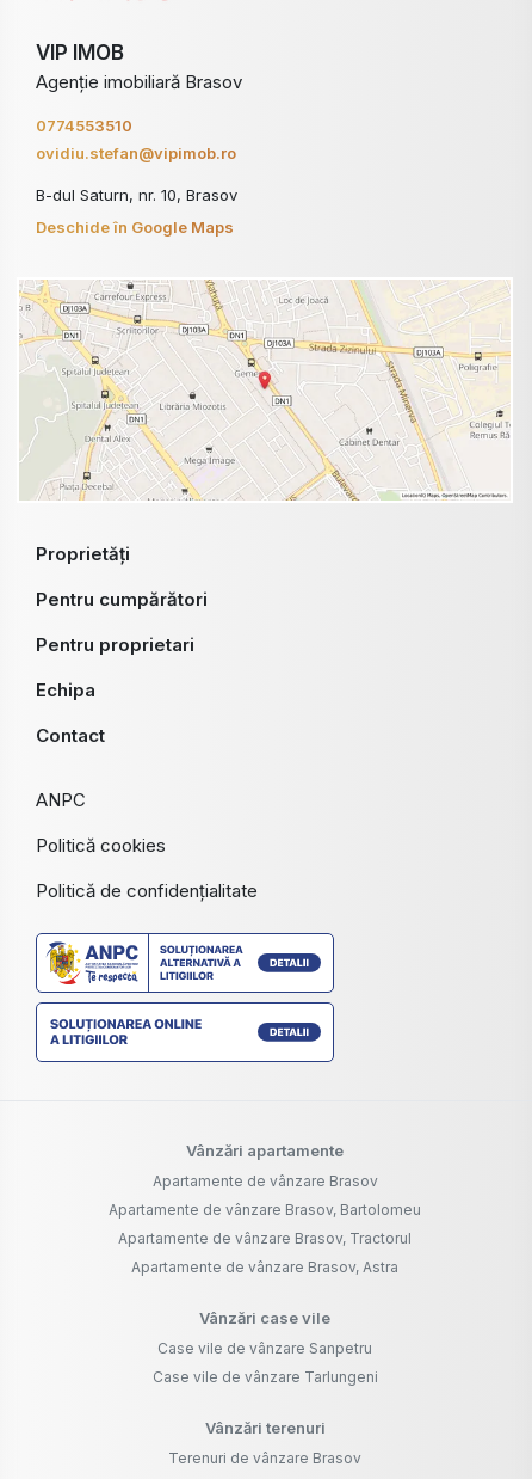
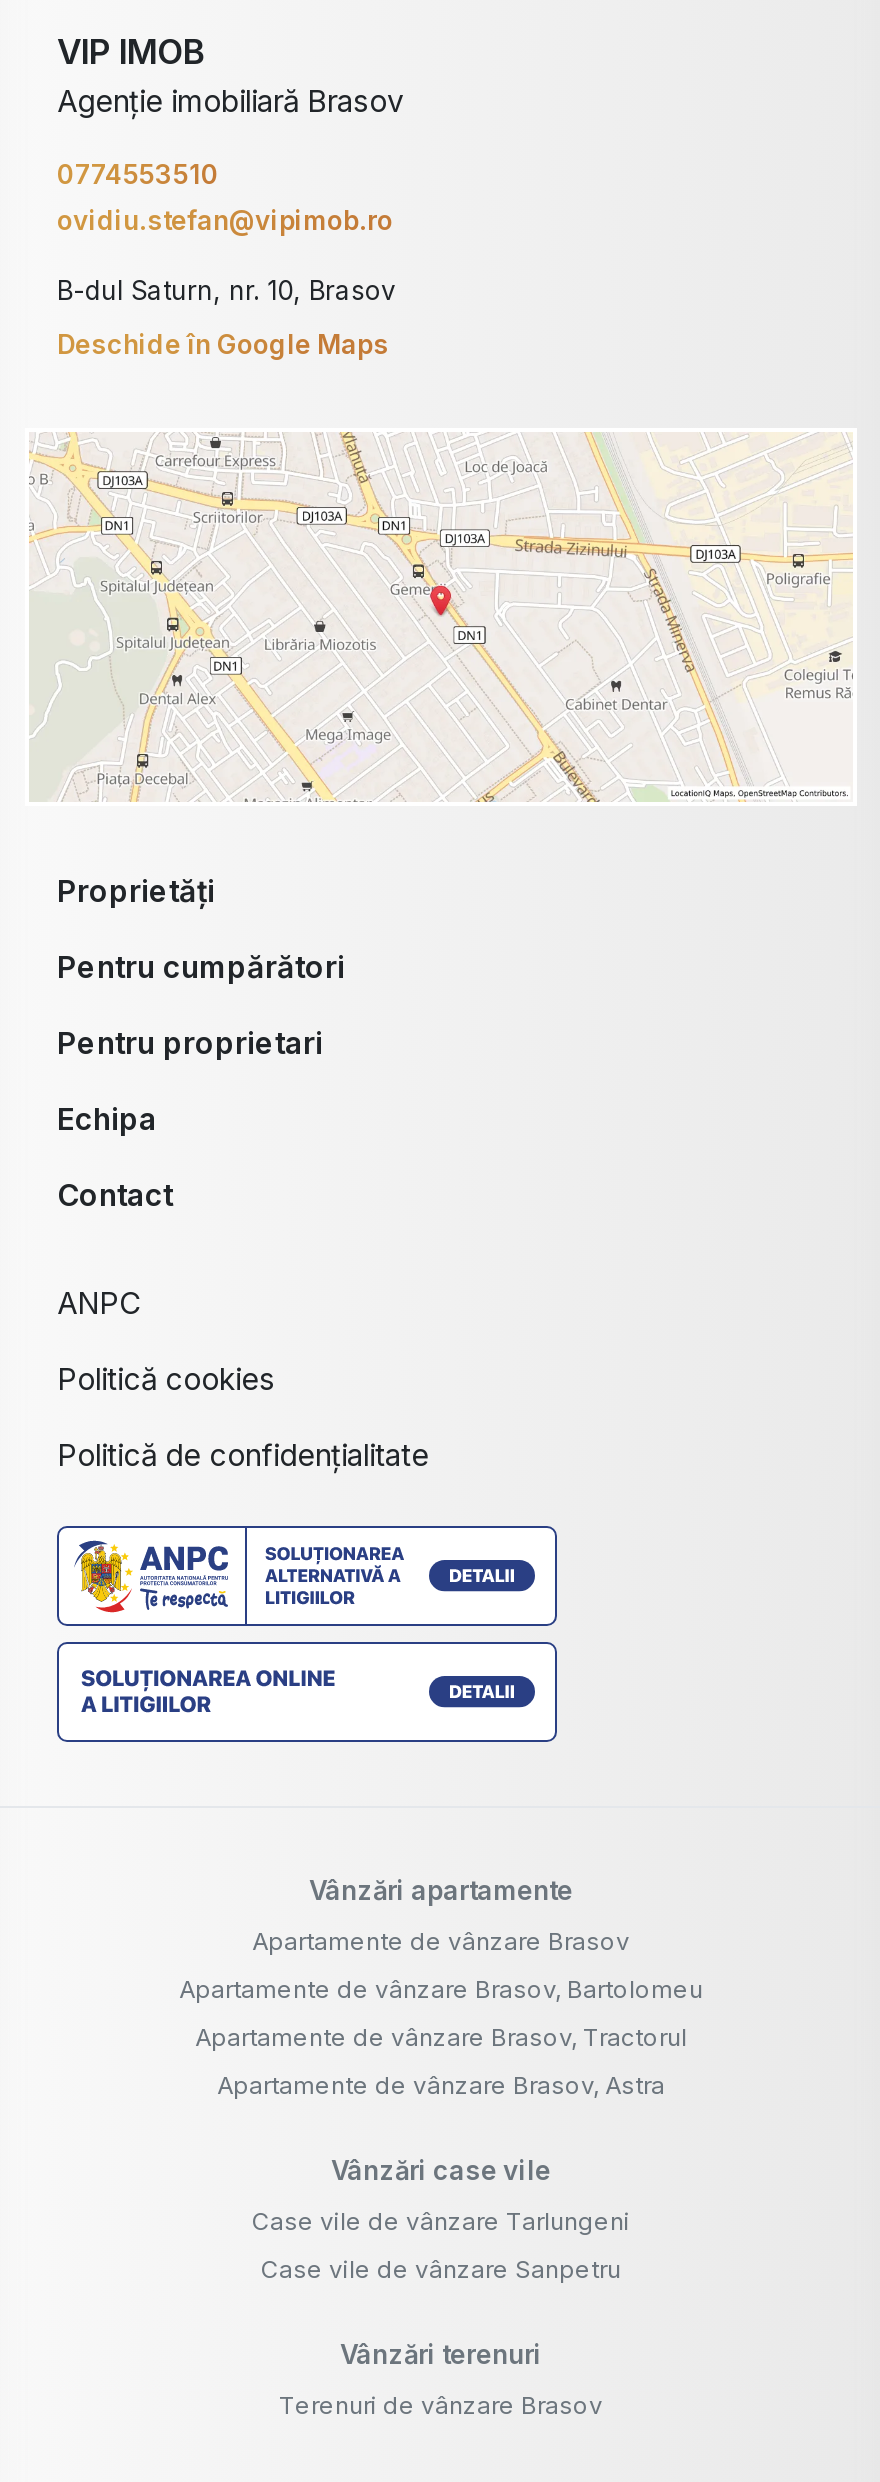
moved [157,1340,372,1358] -> [261,2255,621,2285]: Case vile de vânzare Sanpetru
moved [152,1368,378,1386] -> [252,2207,630,2237]: Case vile de vânzare Tarlungeni

